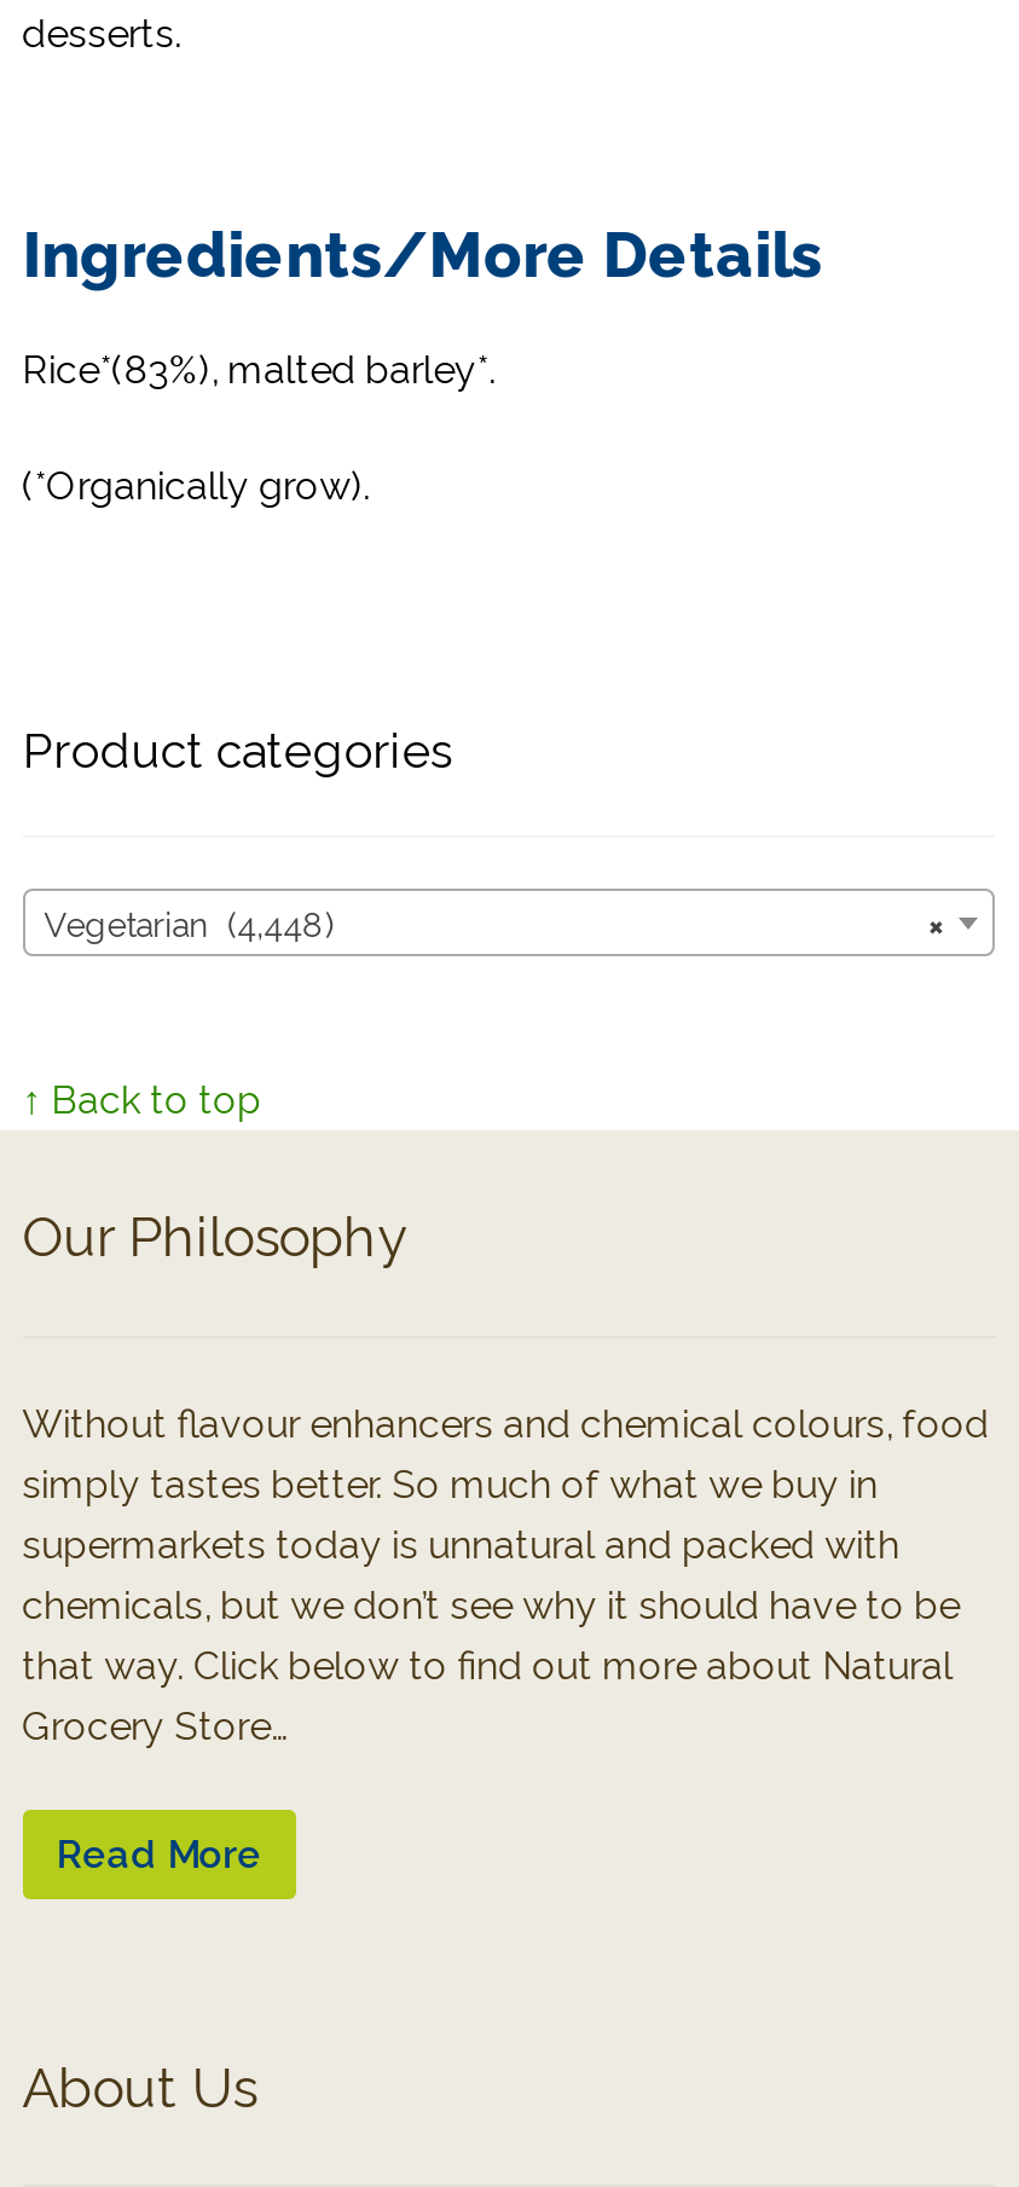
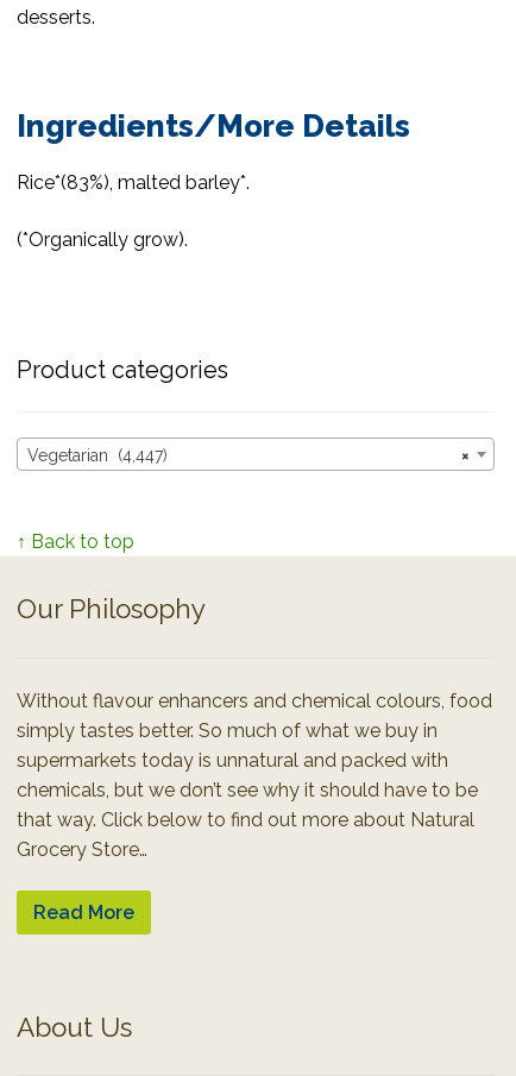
[44,904,334,943] Vegetarian (4,448) -> [27,445,167,464] Vegetarian (4,447)

